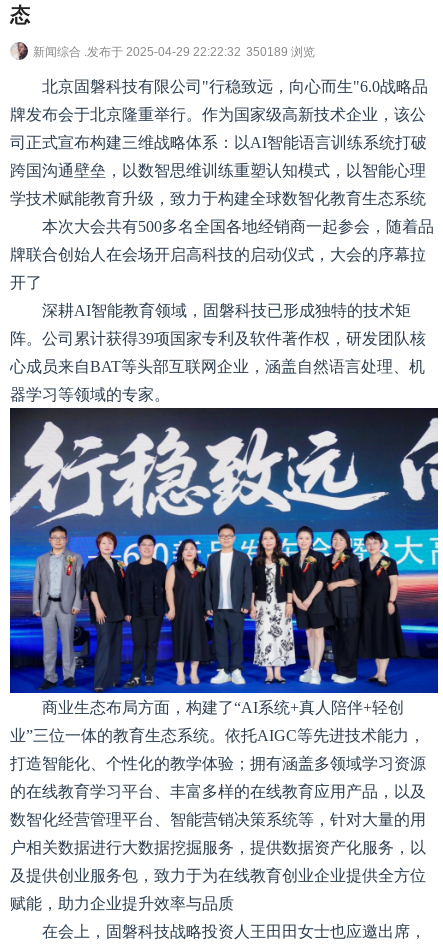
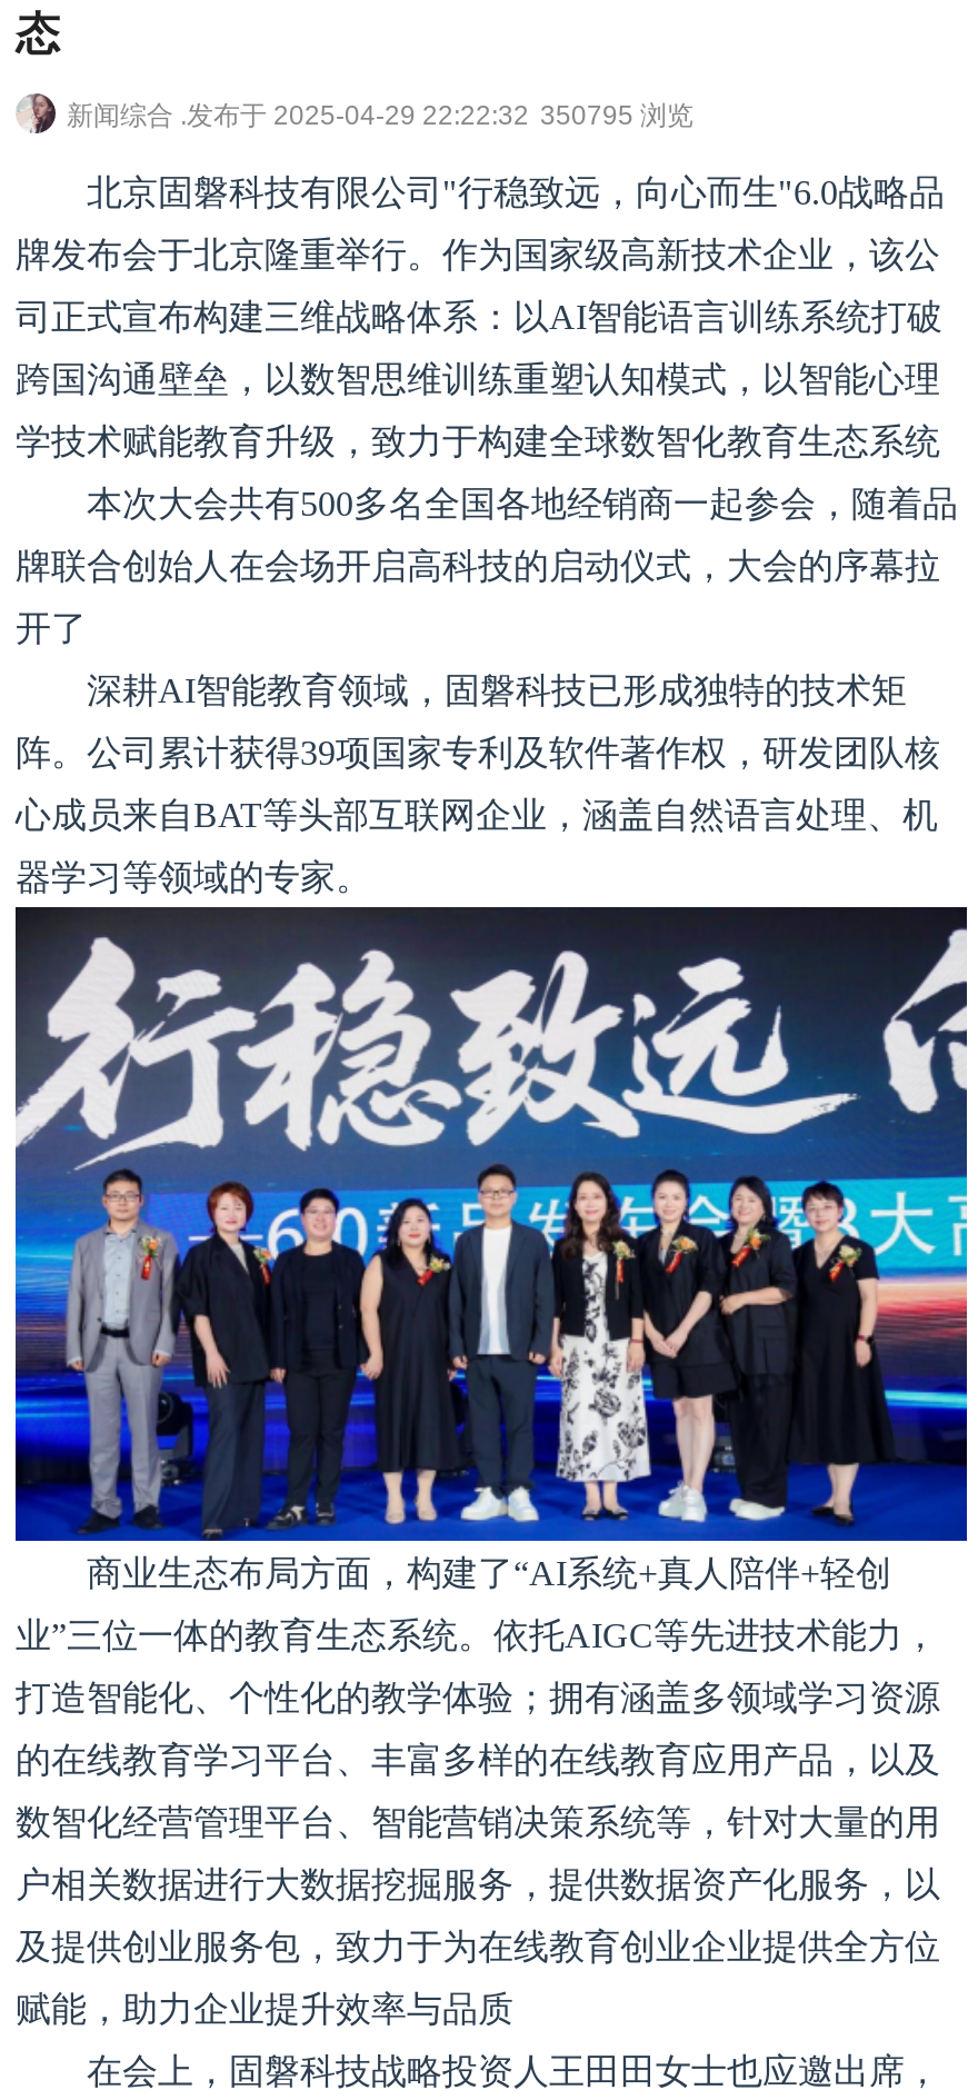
[33,45,315,59] 新闻综合 .发布于 2025-04-29 22:22:32 350189 浏览 -> [67,100,693,131] 新闻综合 .发布于 2025-04-29 22:22:32 350795 浏览

